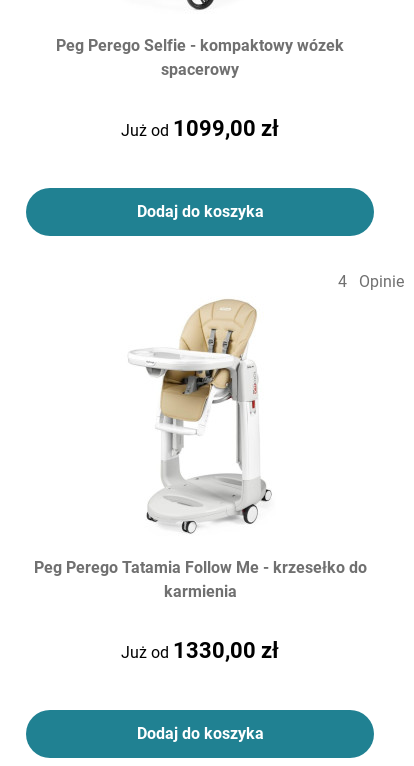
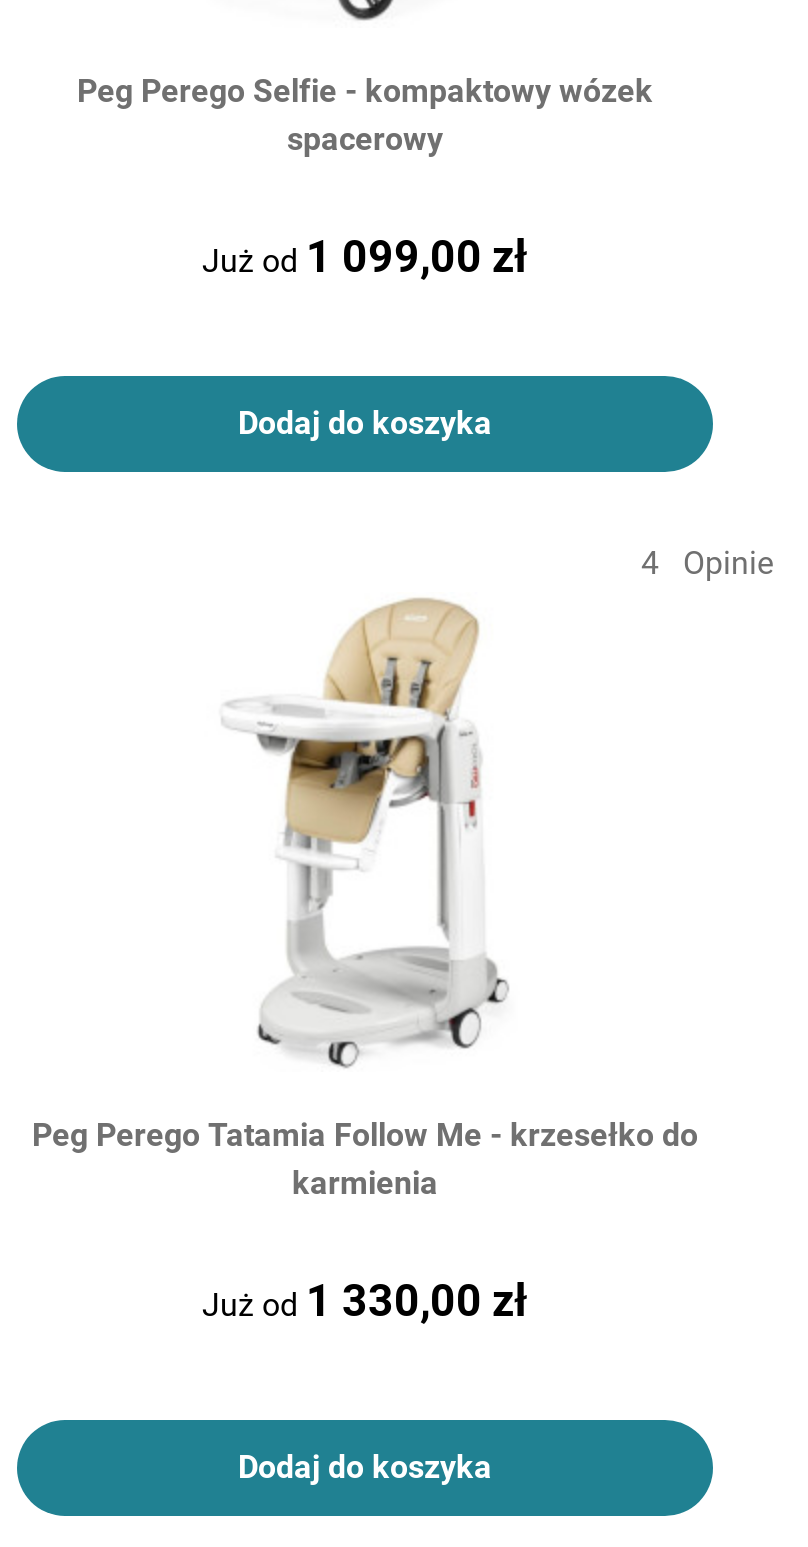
[121,116,279,141] Już od 1099,00 zł -> [202,232,528,282] Już od 1 099,00 zł
[121,638,279,663] Już od 1330,00 zł -> [202,1276,528,1326] Już od 1 330,00 zł

